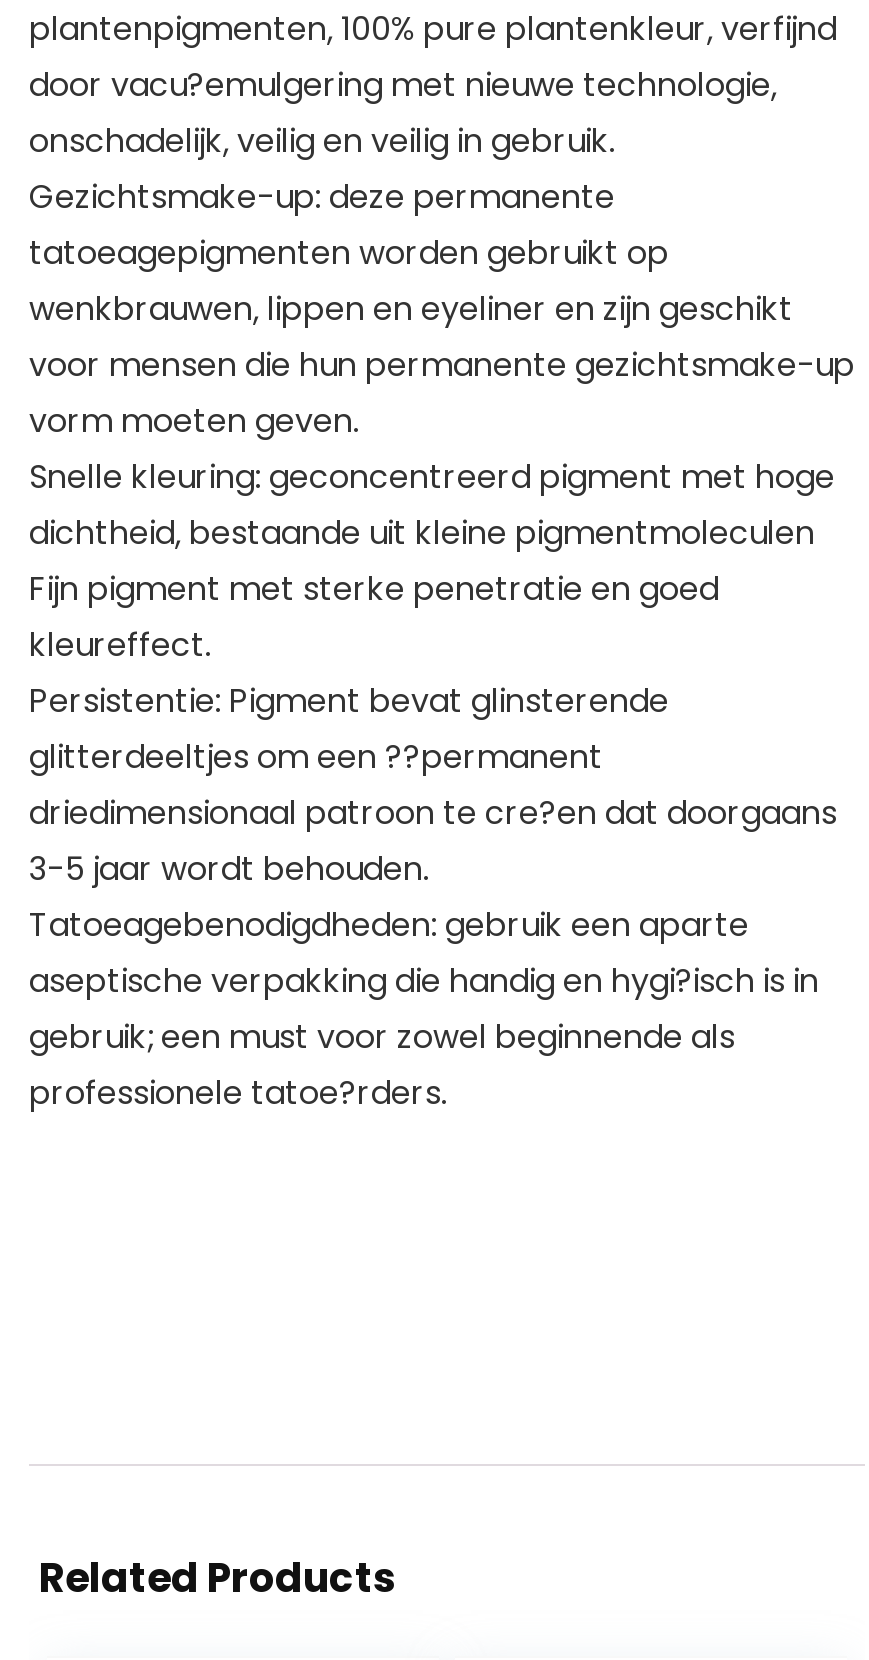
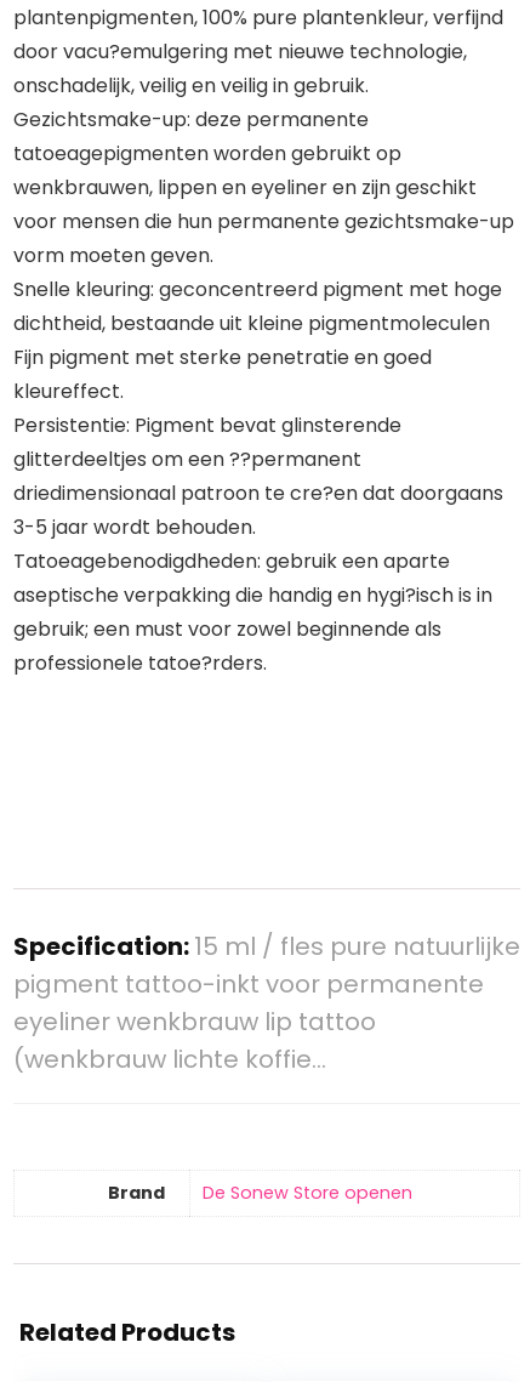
none -> [13,930,520,1077] Specification: 15 ml / fles pure natuurlijke | pigment tattoo-inkt voor permanente | eyeliner wenkbrauw lip tattoo | (wenkbrauw lichte koffie…
none -> [108,1180,412,1204] Brand | De Sonew Store openen

